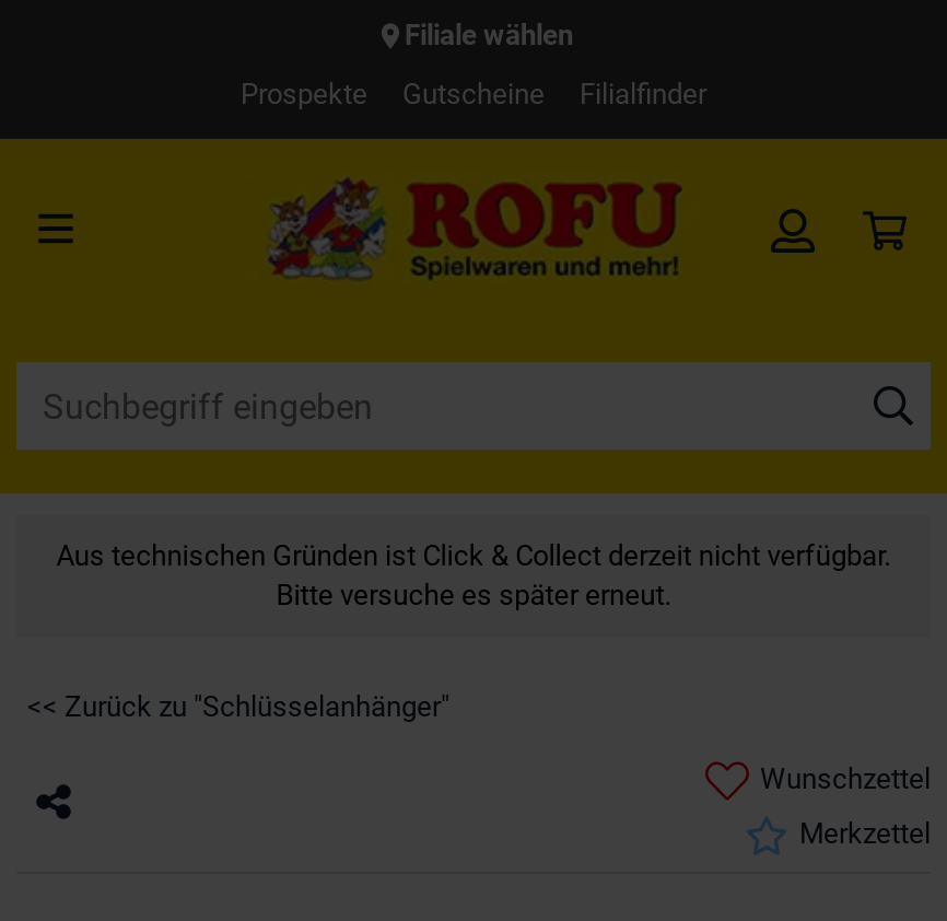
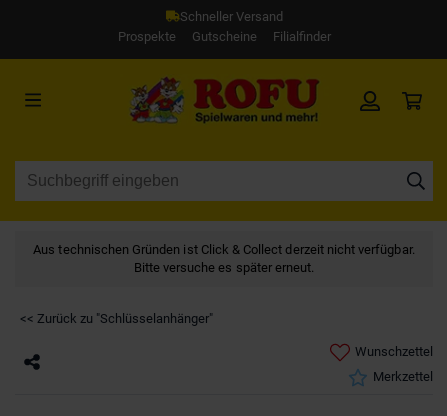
[405,18,573,50] Filiale wählen -> [179,8,282,23] Schneller Versand

